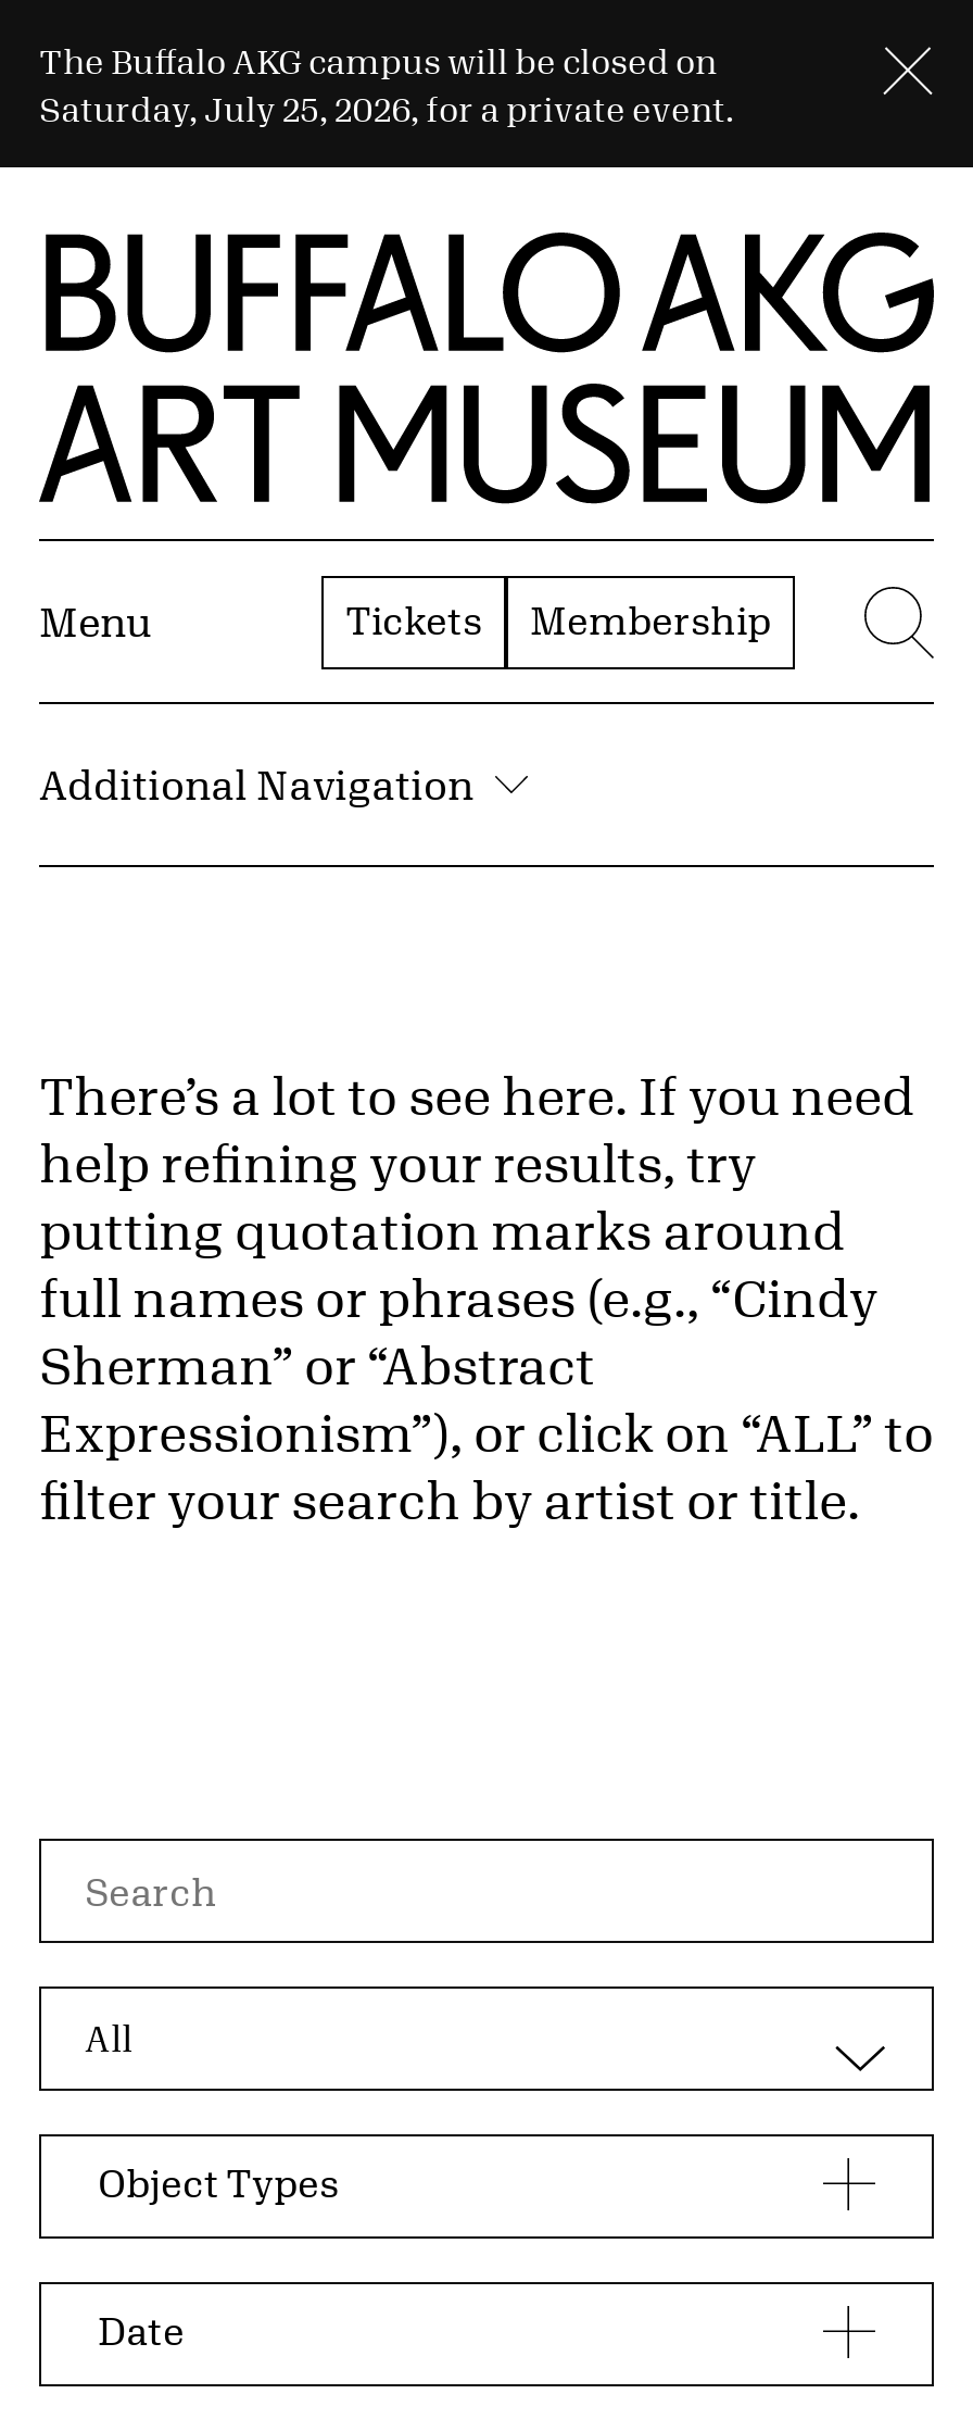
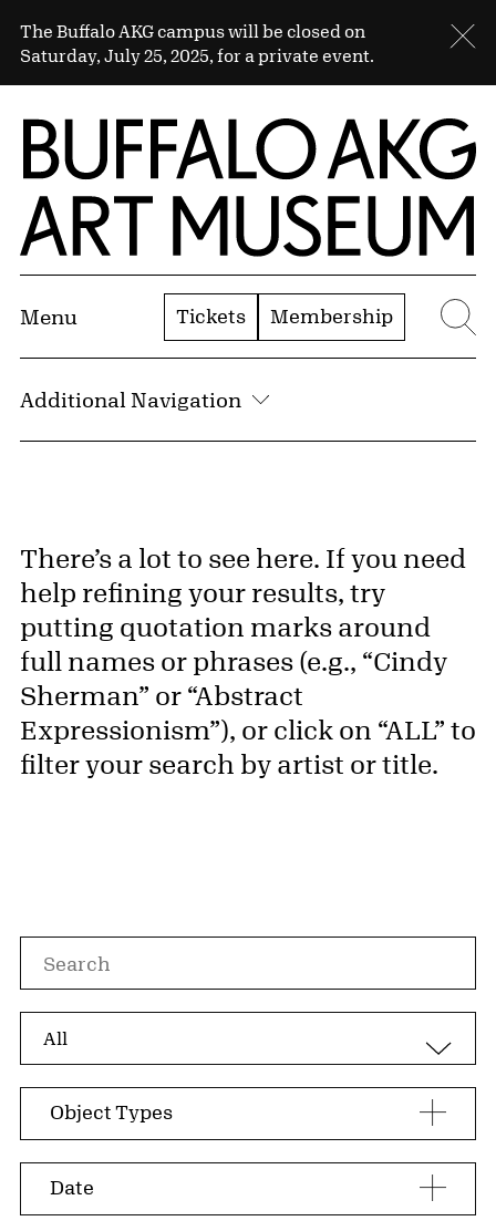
[39,89,734,128] Saturday, July 25, 2026, for a private event. -> [20,45,374,65] Saturday, July 25, 2025, for a private event.

